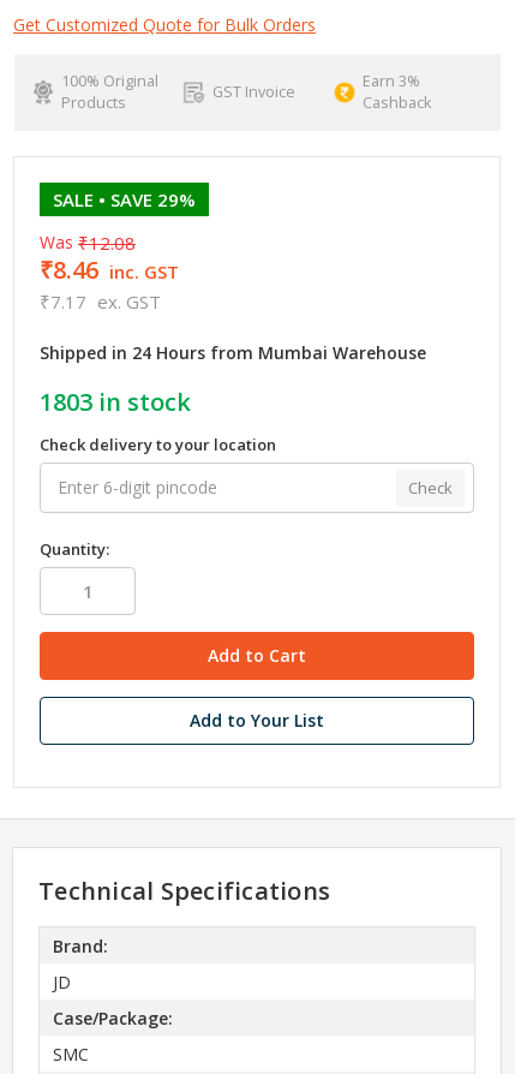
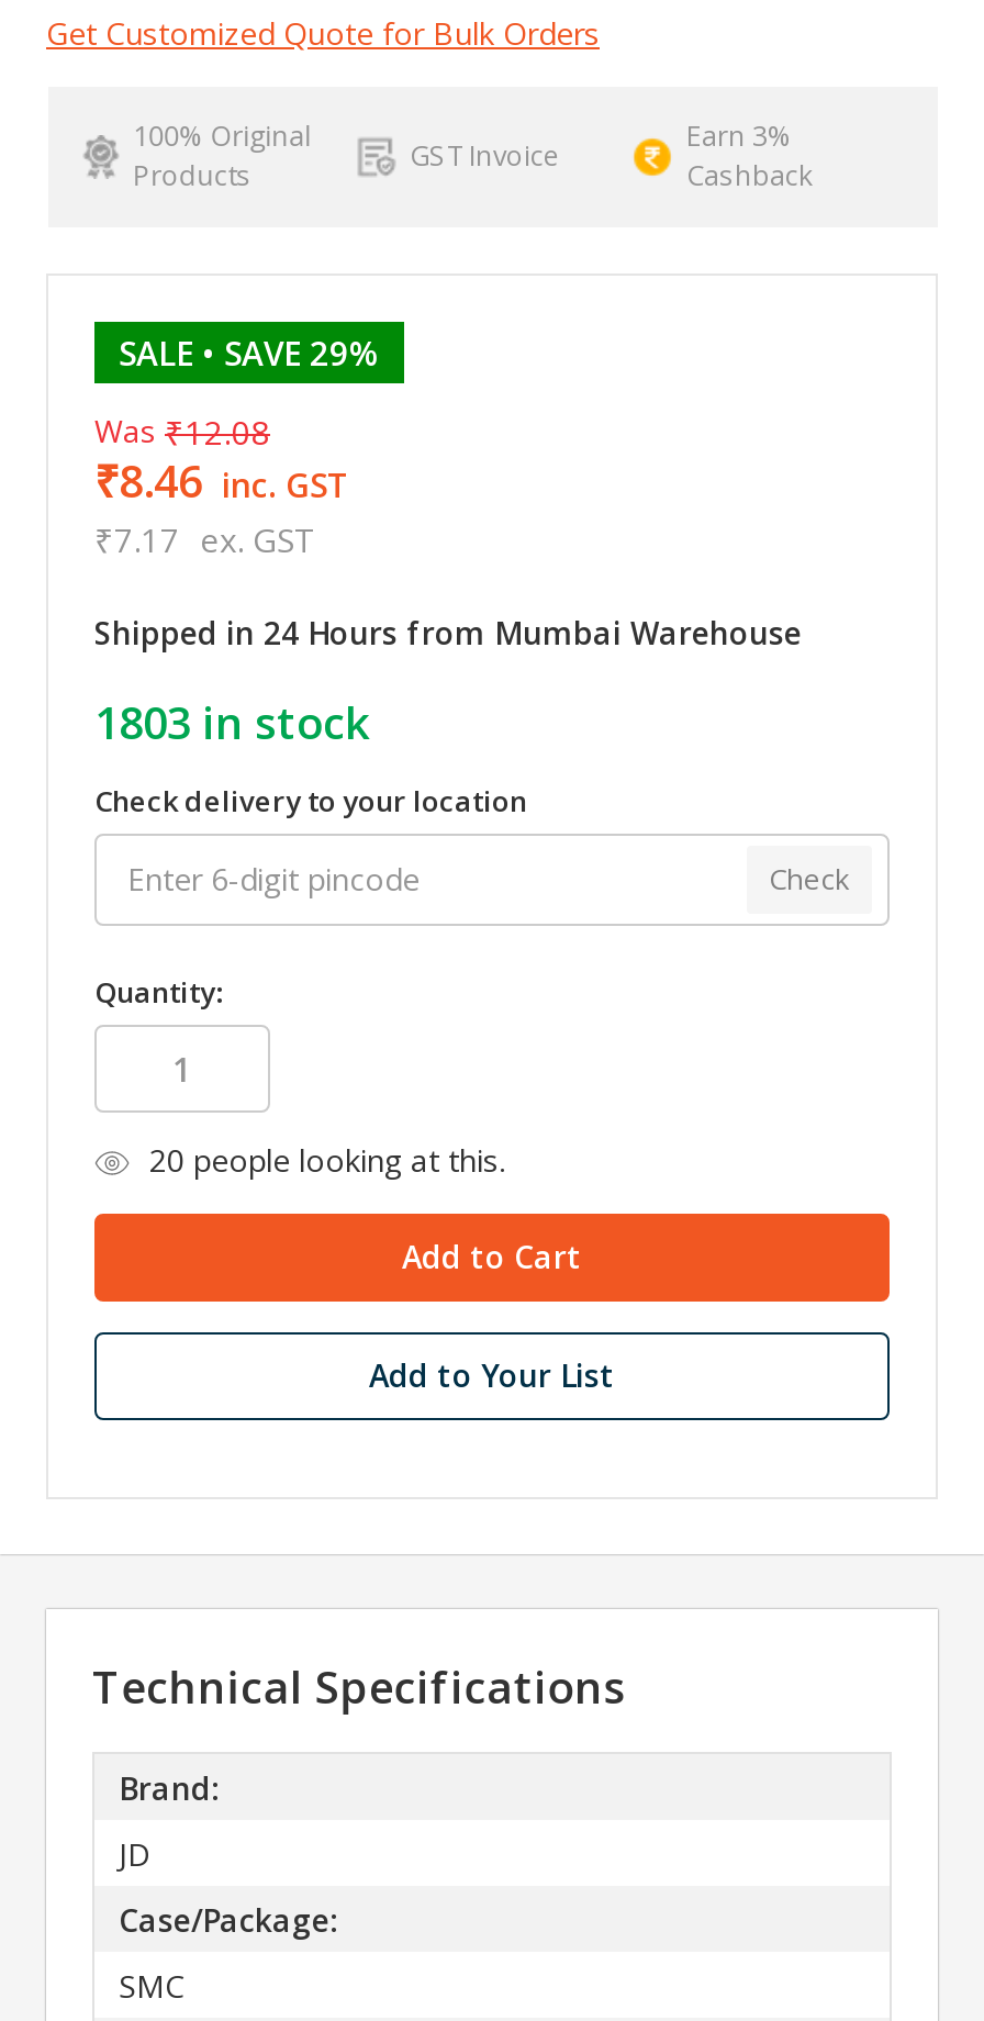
none -> [149,1139,505,1181] 20 people looking at this.

